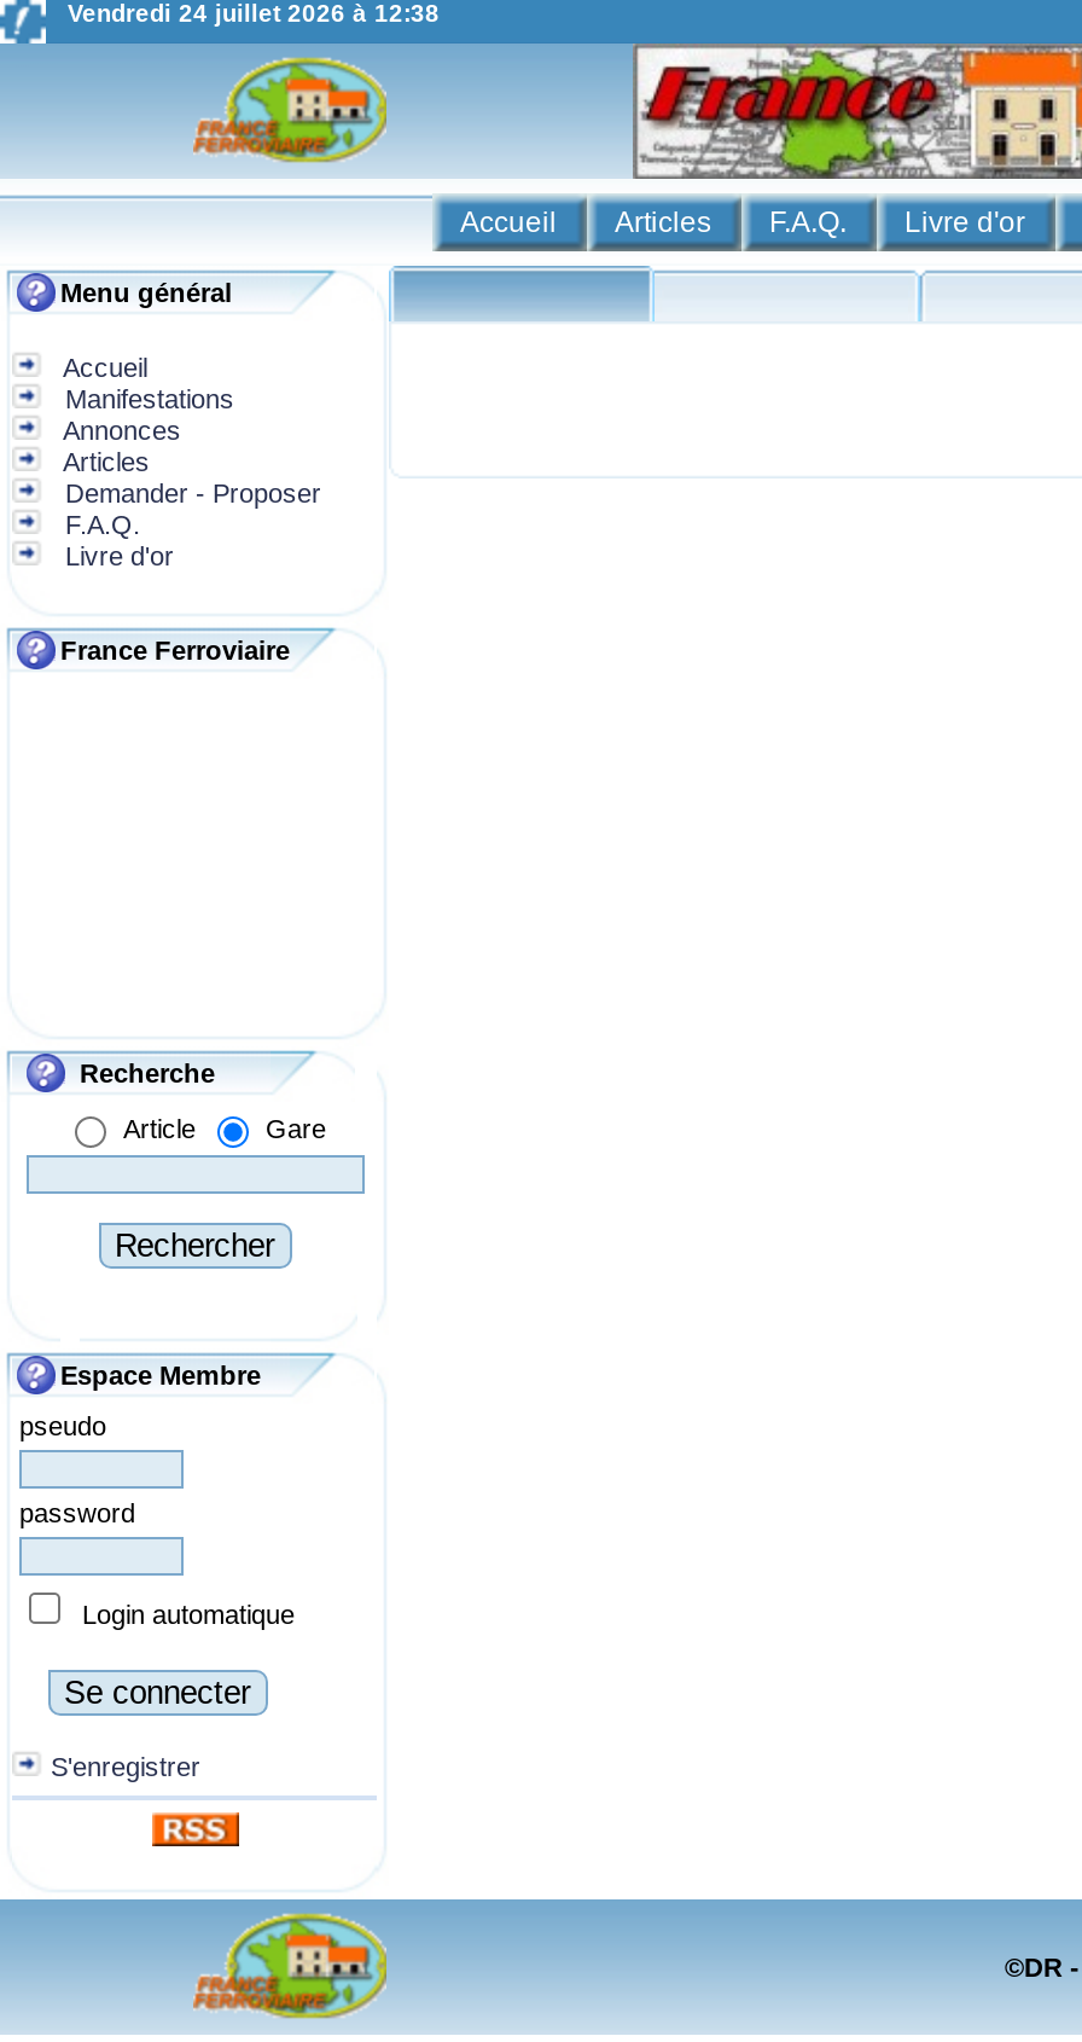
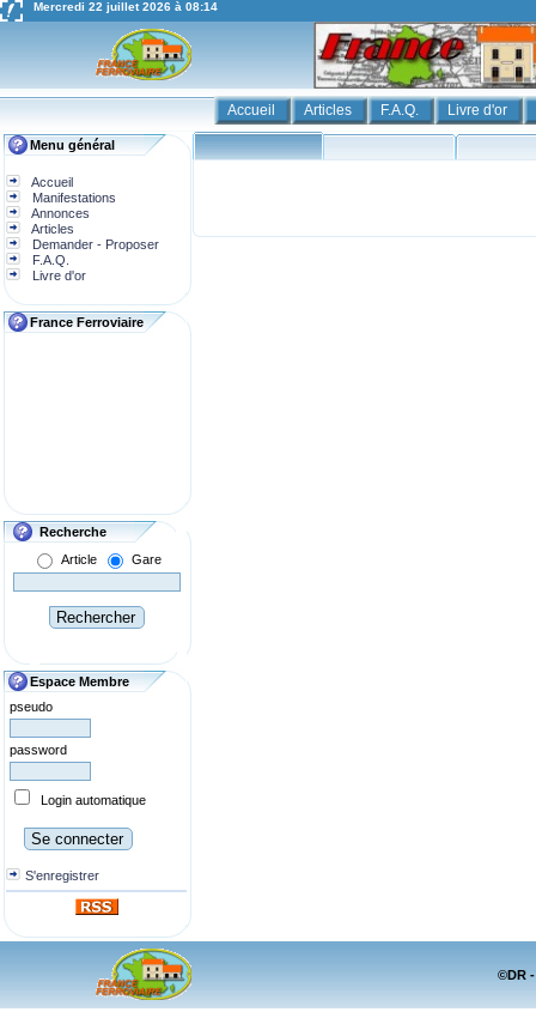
[53,0,440,27] Vendredi 24 juillet 2026 à 12:38 -> [26,0,218,13] Mercredi 22 juillet 2026 à 08:14

